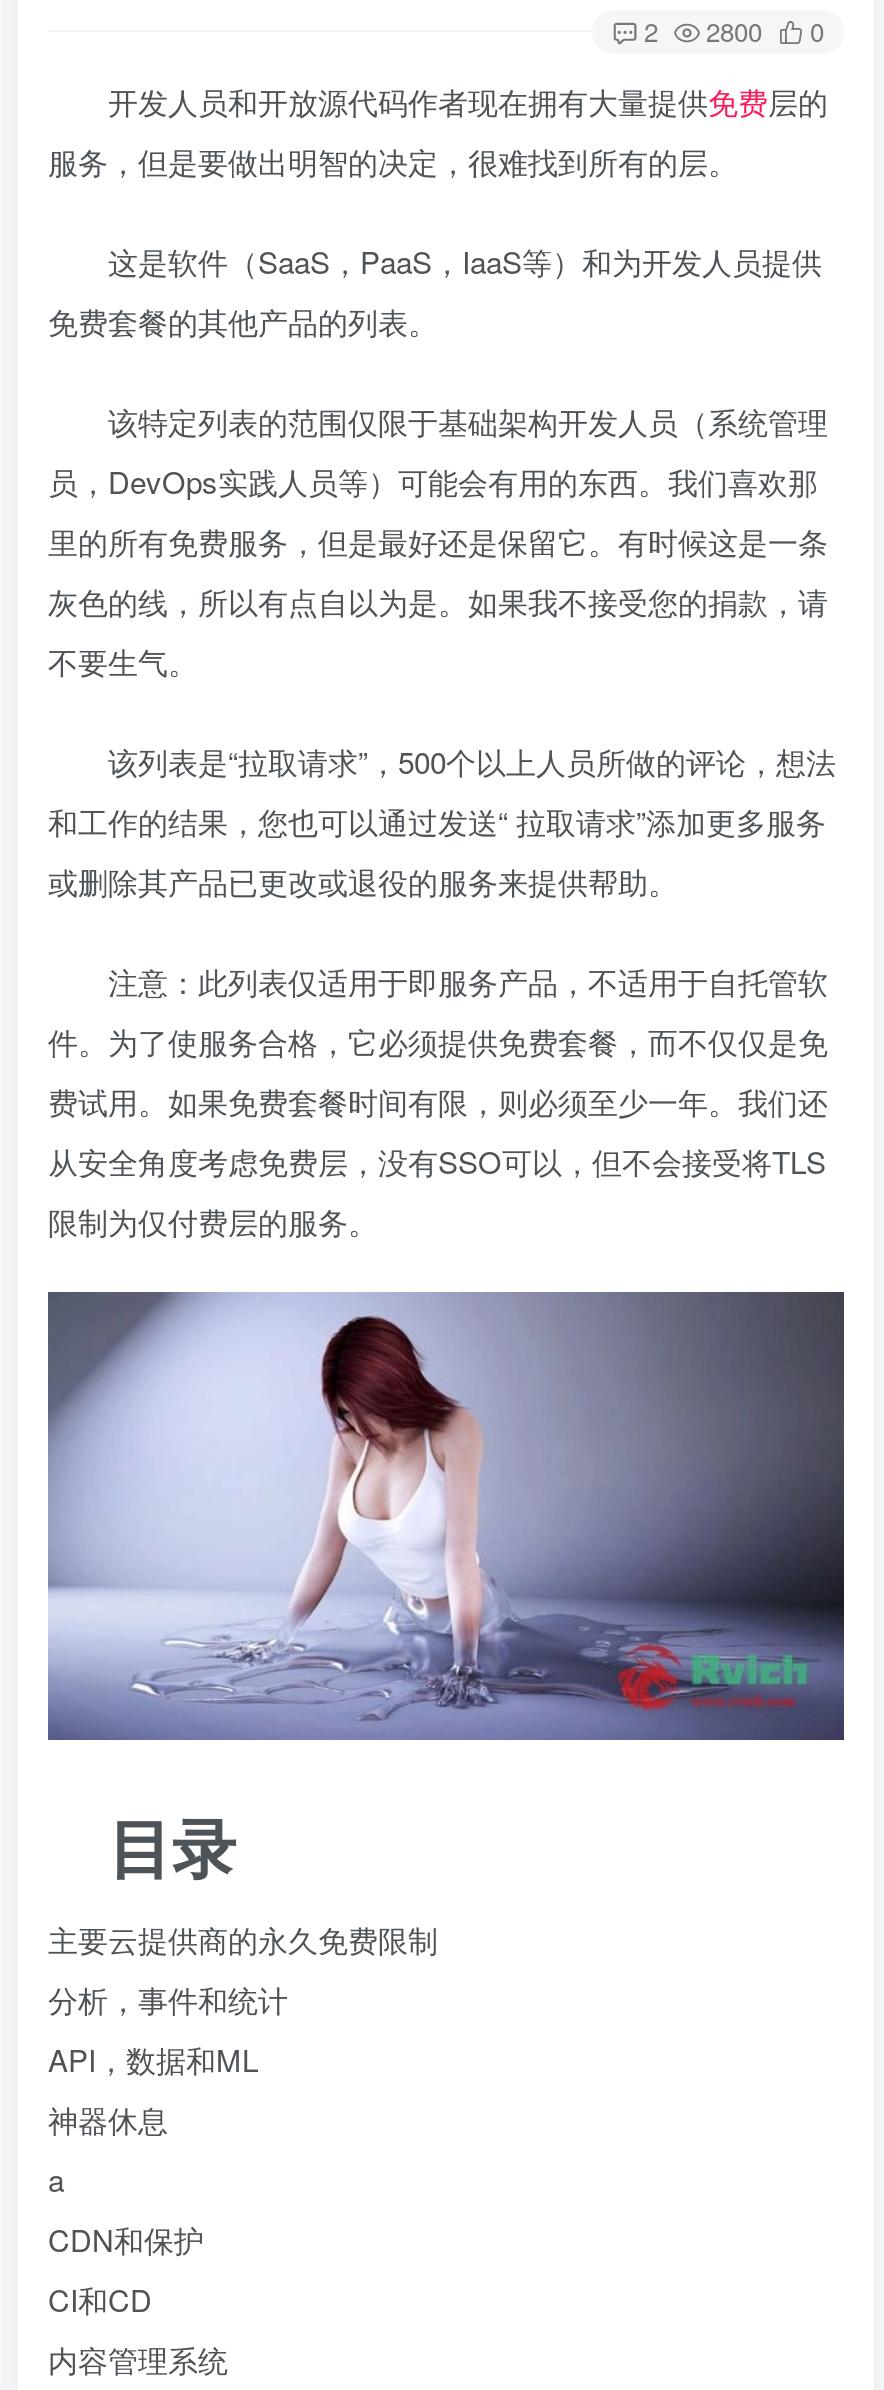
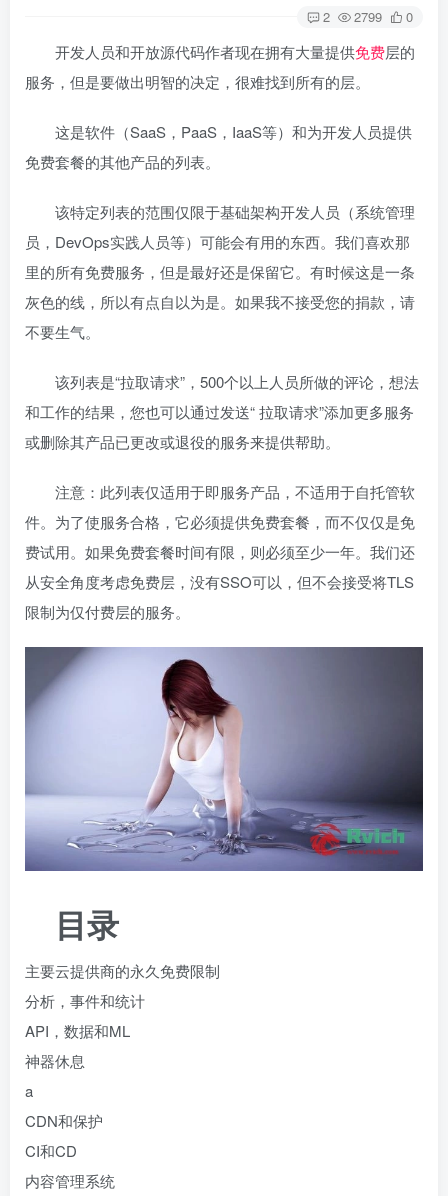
[644,12,824,50] 2 2800 0 -> [323,7,413,26] 2 2799 0

